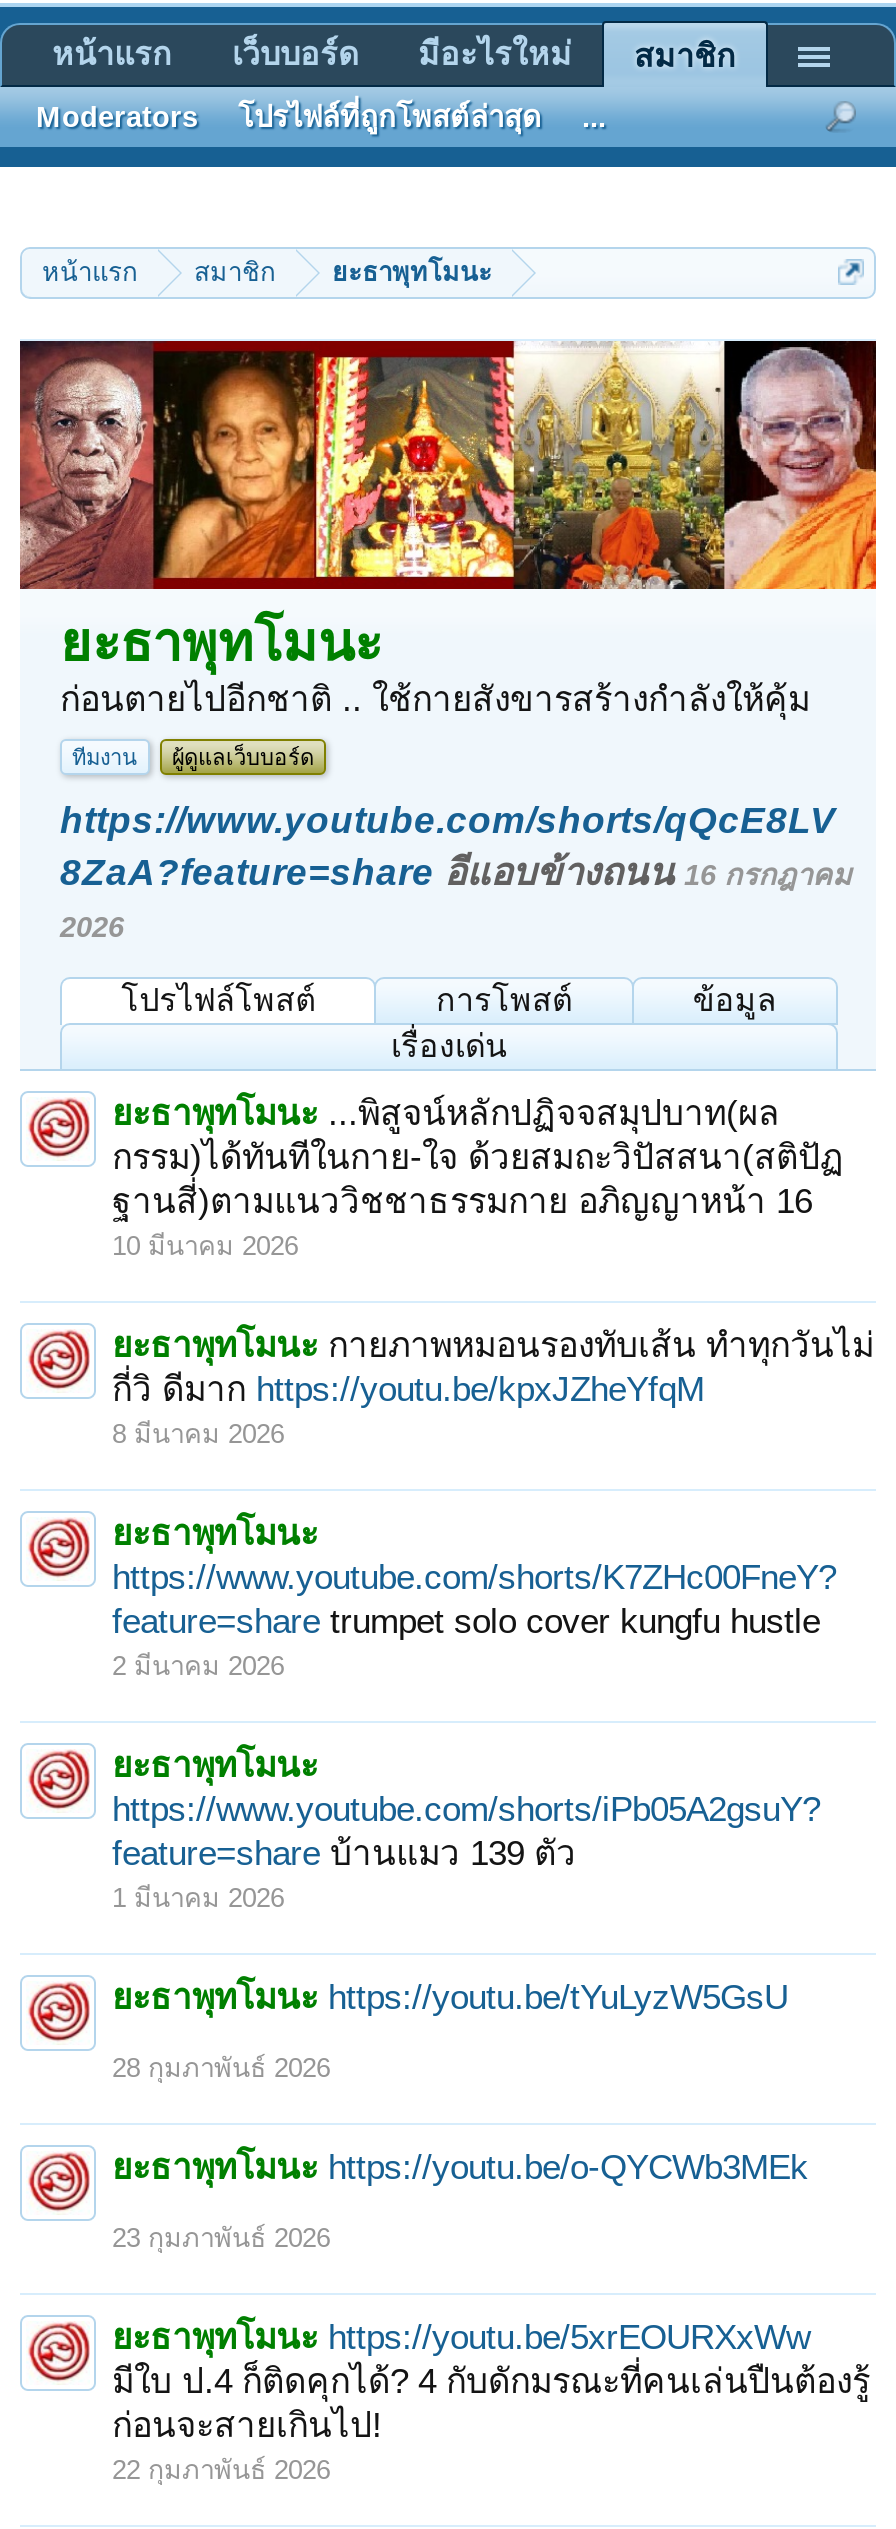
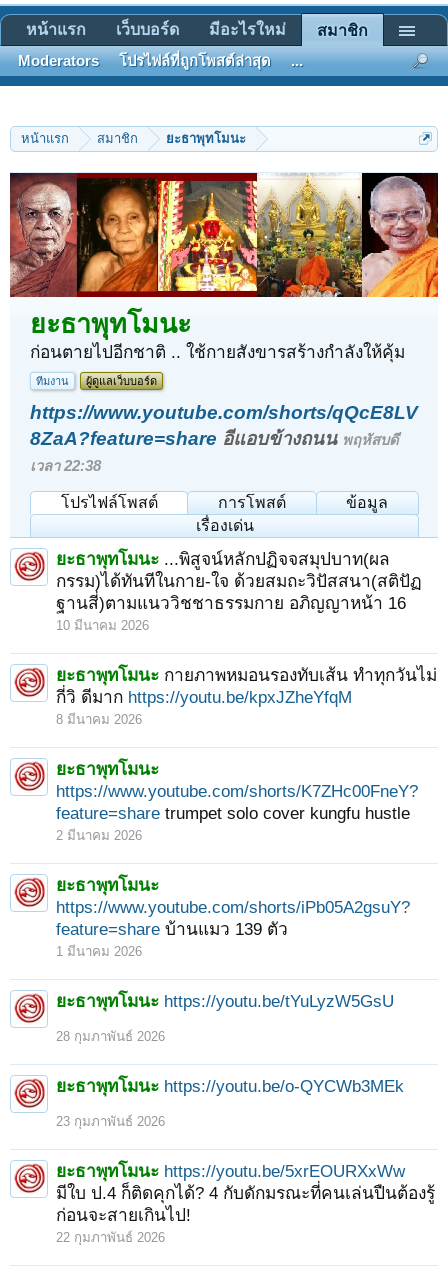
[60,851,852,943] 8ZaA?feature=shareอีแอบข้างถนน16 กรกฎาคม | 2026 -> [30,428,399,474] 8ZaA?feature=shareอีแอบข้างถนนพฤหัสบดี | เวลา 22:38

